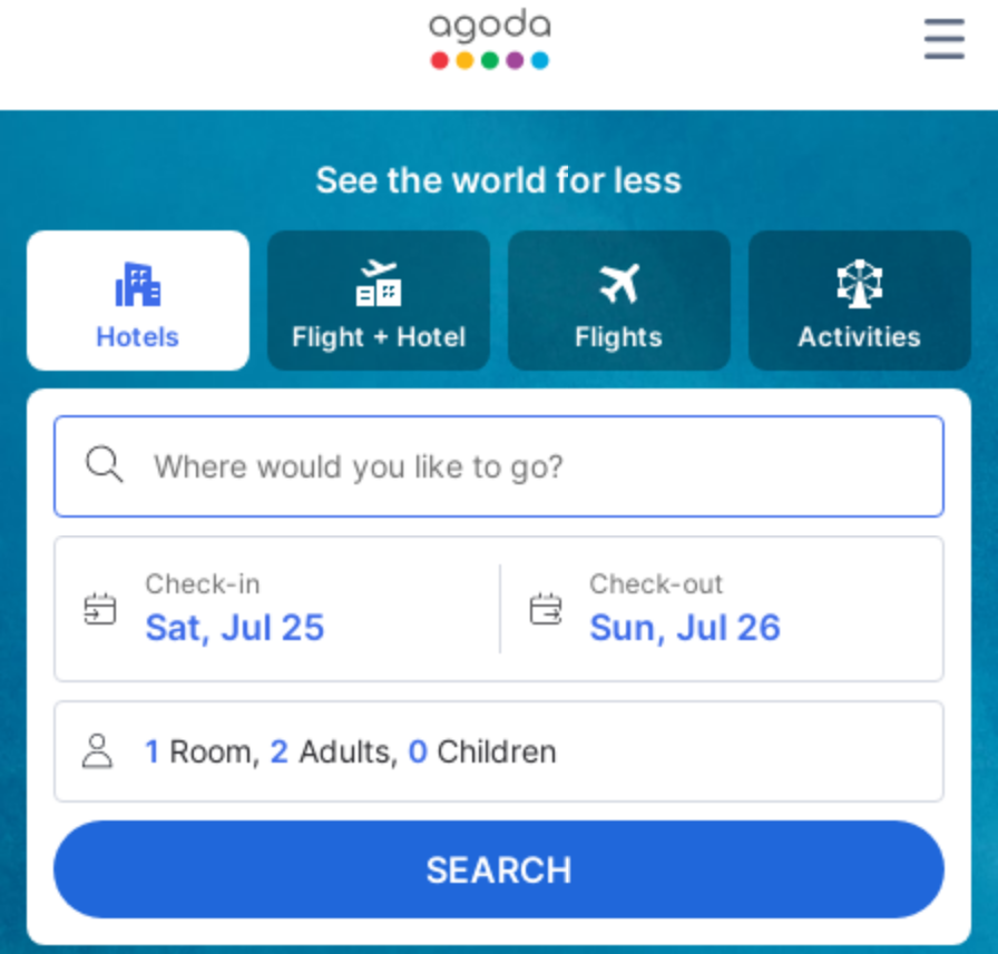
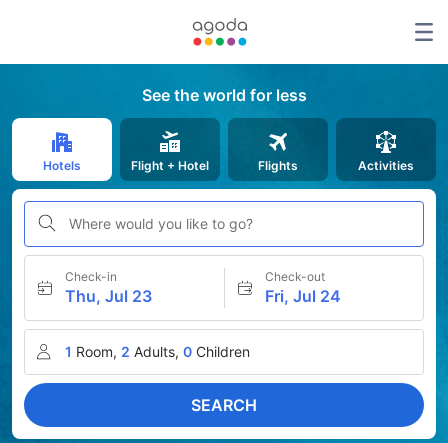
[145,604,325,649] Sat, Jul 25 -> [65,286,152,306] Thu, Jul 23
[589,604,781,649] Sun, Jul 26 -> [264,286,340,306] Fri, Jul 24

